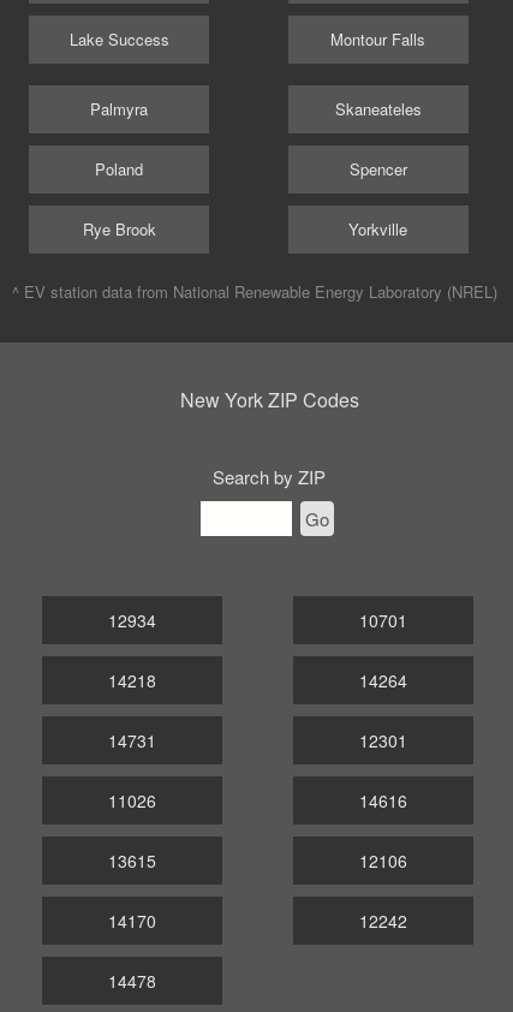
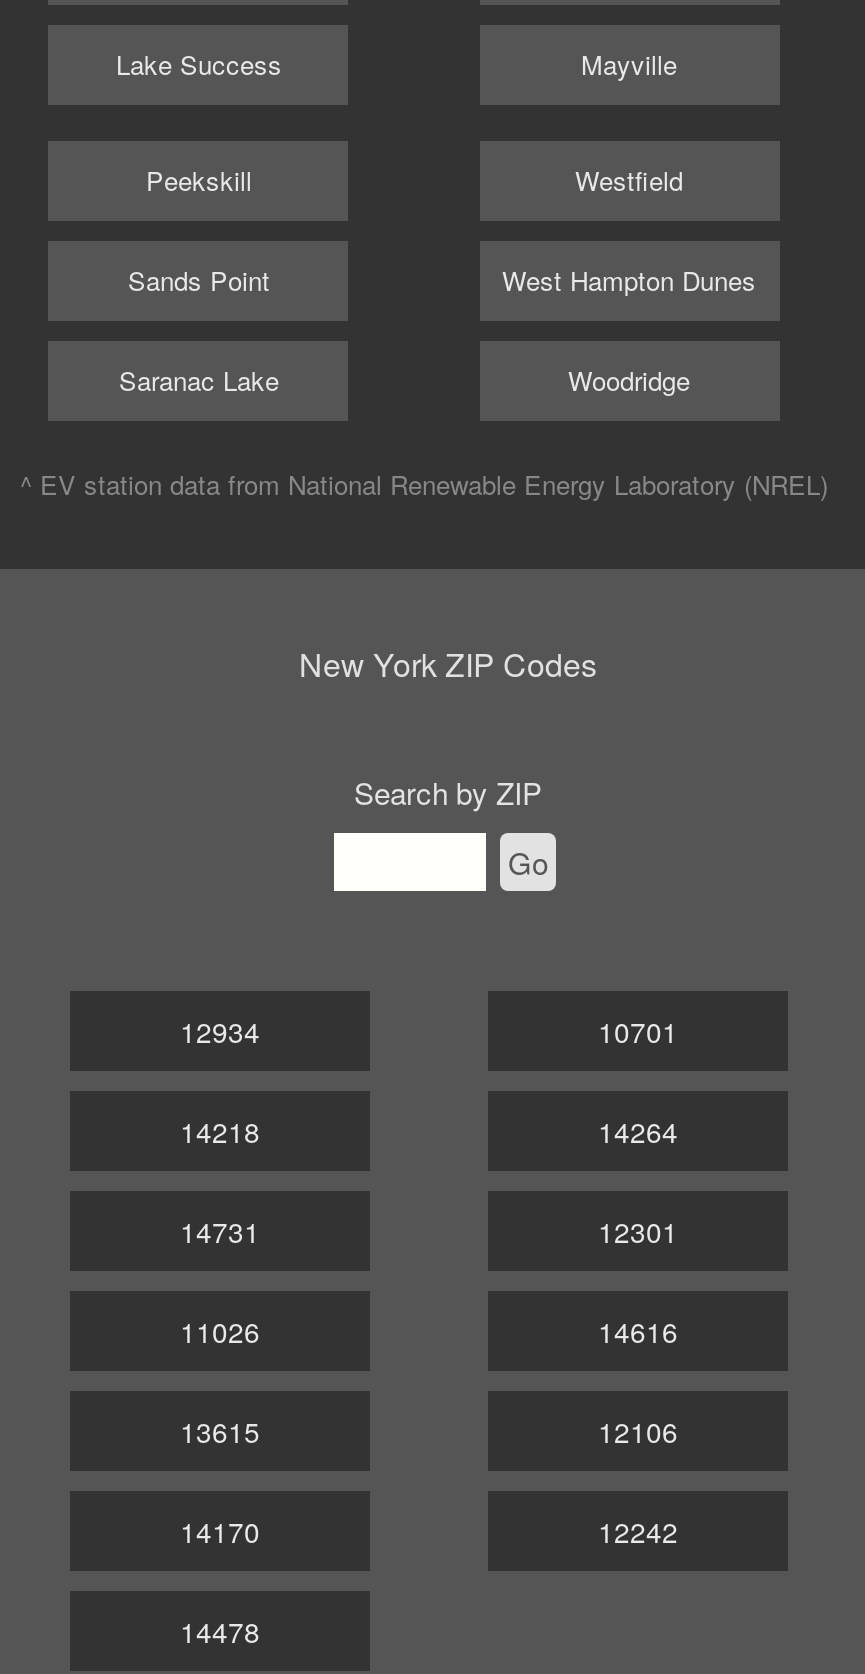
[330,27,425,50] Montour Falls -> [581,44,677,82] Mayville
[91,98,148,121] Palmyra -> [146,162,252,200] Peekskill
[335,98,421,121] Skaneateles -> [575,162,683,200] Westfield
[96,158,144,181] Poland -> [128,262,270,300] Sands Point
[349,158,407,181] Spencer -> [502,262,756,300] West Hampton Dunes
[83,218,156,241] Rye Brook -> [119,362,279,400] Saranac Lake
[348,218,407,241] Yorkville -> [568,362,690,400] Woodridge

